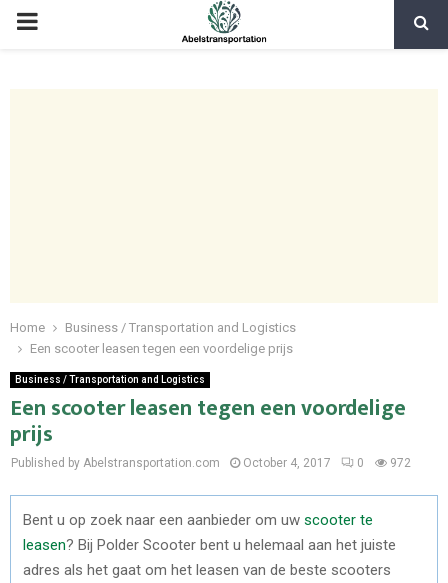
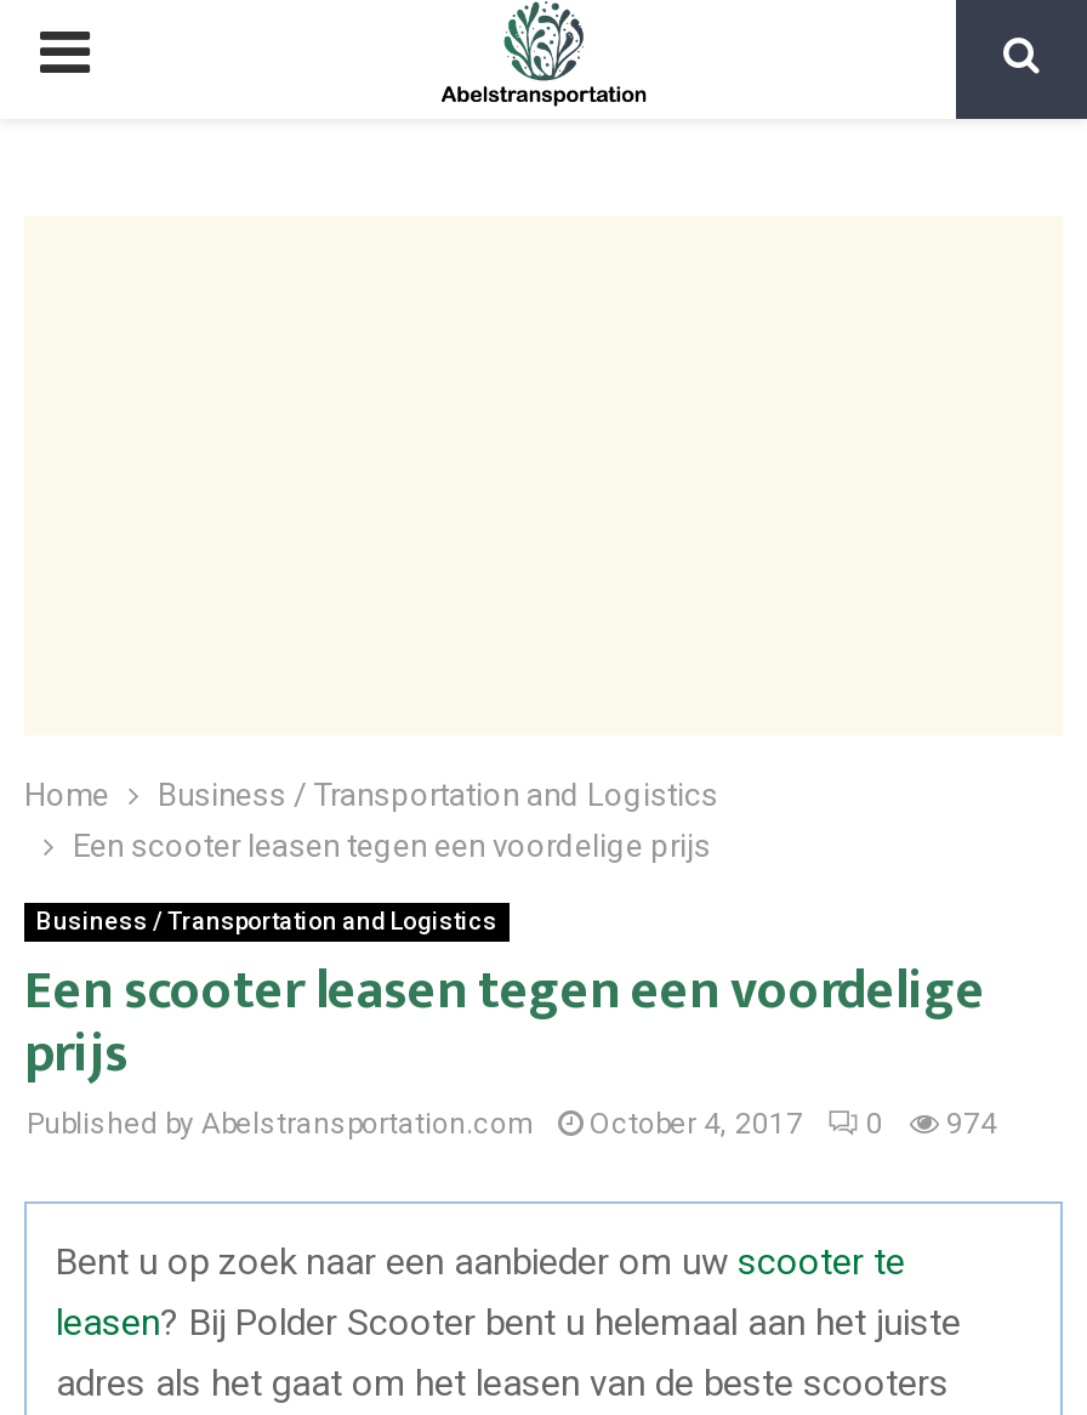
[11,456,411,470] Published by Abelstransportation.com October 4, 2017 0 972 -> [27,1107,997,1141] Published by Abelstransportation.com October 4, 2017 0 974

